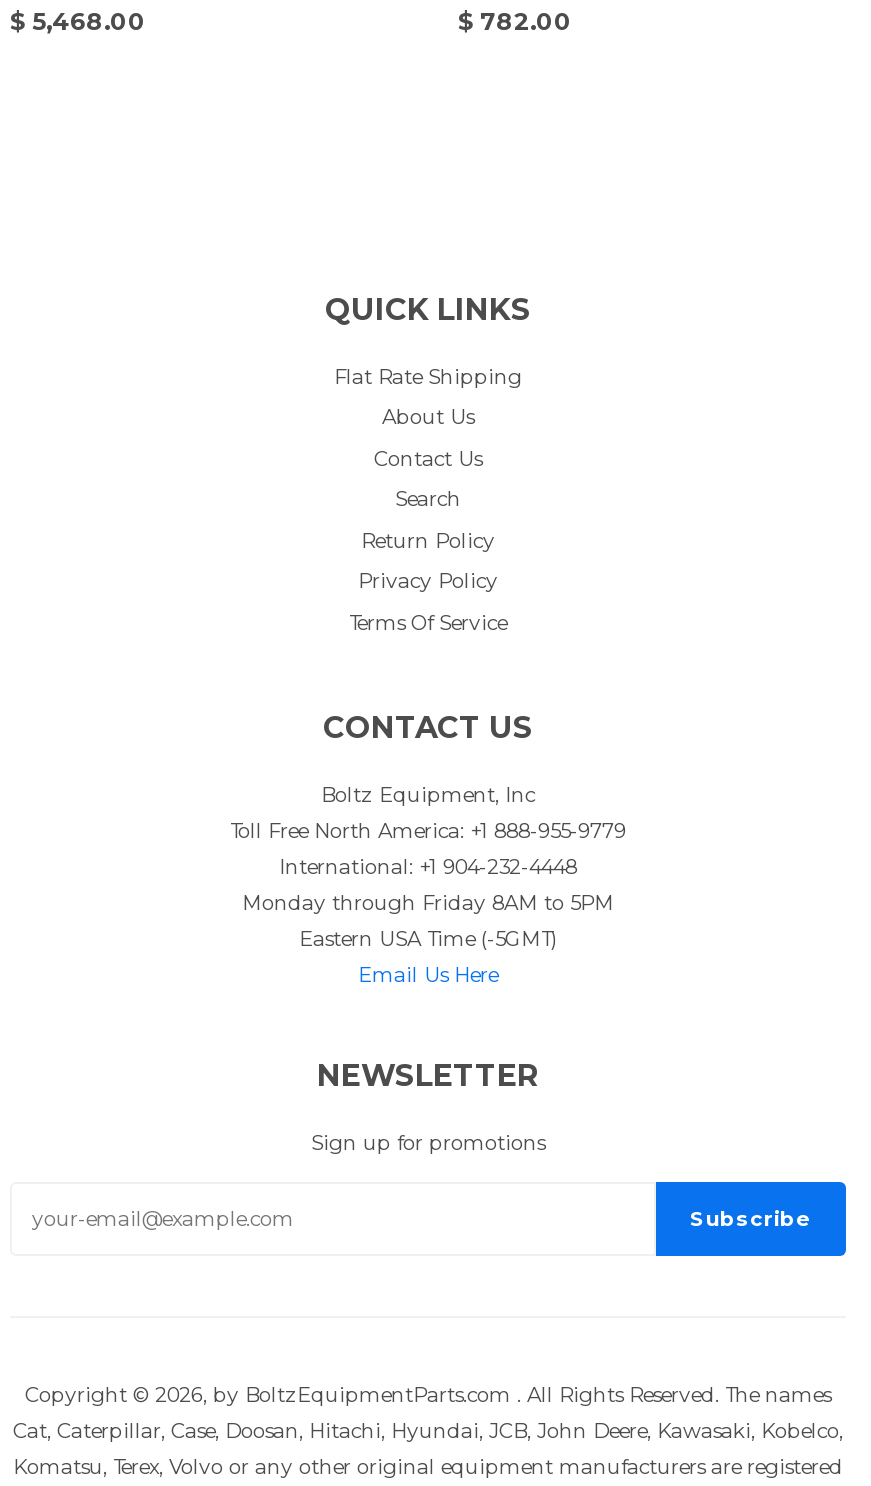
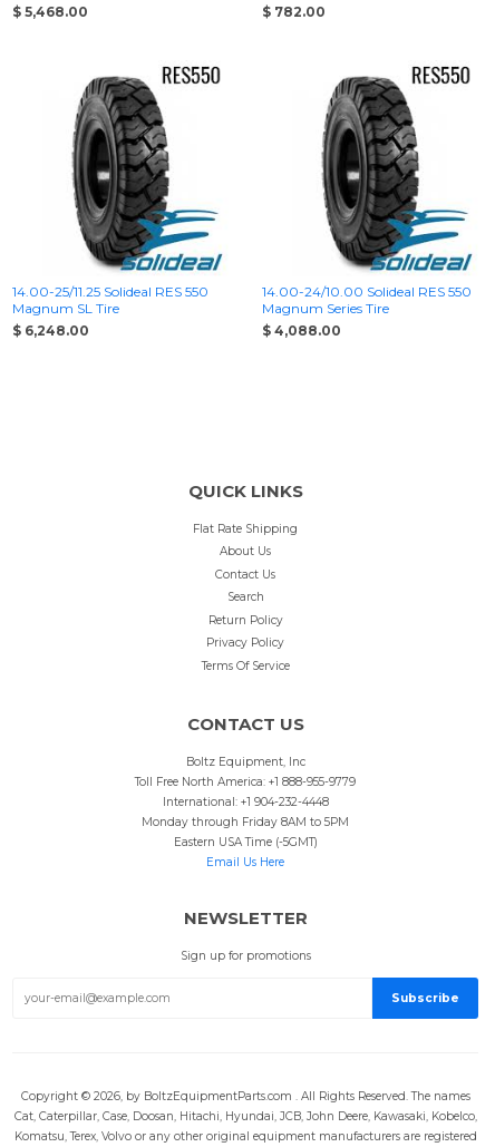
none -> [12,66,223,338] [image] | 14.00-25/11.25 Solideal RES 550 | Magnum SL Tire | $ 6,248.00
none -> [262,66,473,338] [image] | 14.00-24/10.00 Solideal RES 550 | Magnum Series Tire | $ 4,088.00

